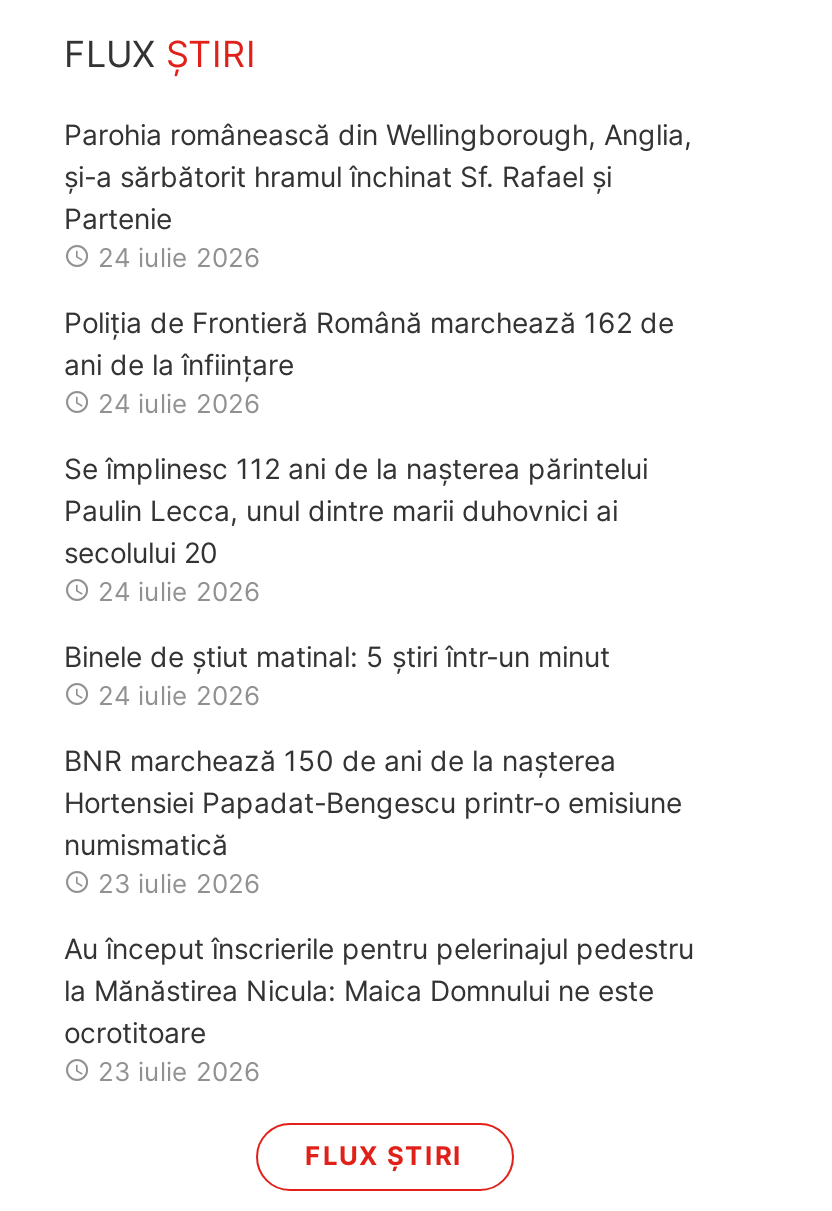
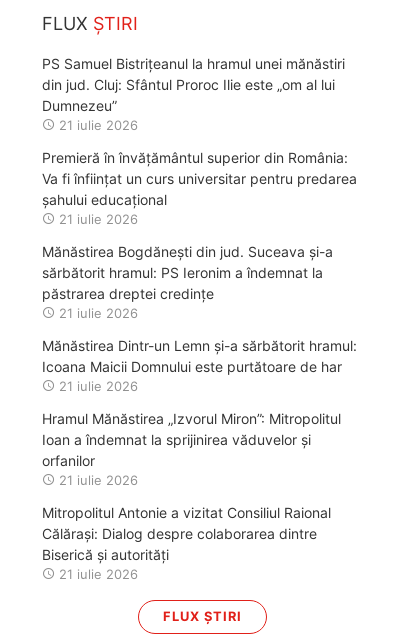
[64,117,692,273] Parohia românească din Wellingborough, Anglia, | și-a sărbătorit hramul închinat Sf. Rafael și | Partenie | 24 iulie 2026 -> [42,55,345,133] PS Samuel Bistrițeanul la hramul unei mănăstiri | din jud. Cluj: Sfântul Proroc Ilie este „om al lui | Dumnezeu” | 21 iulie 2026
[64,305,674,419] Poliția de Frontieră Română marchează 162 de | ani de la înființare | 24 iulie 2026 -> [42,149,357,227] Premieră în învățământul superior din România: | Va fi înființat un curs universitar pentru predarea | șahului educațional | 21 iulie 2026
[64,451,648,607] Se împlinesc 112 ani de la nașterea părintelui | Paulin Lecca, unul dintre marii duhovnici ai | secolului 20 | 24 iulie 2026 -> [42,243,333,321] Mănăstirea Bogdănești din jud. Suceava și-a | sărbătorit hramul: PS Ieronim a îndemnat la | păstrarea dreptei credințe | 21 iulie 2026
[64,639,610,711] Binele de știut matinal: 5 știri într-un minut | 24 iulie 2026 -> [42,337,357,394] Mănăstirea Dintr-un Lemn și-a sărbătorit hramul: | Icoana Maicii Domnului este purtătoare de har | 21 iulie 2026
[64,743,682,899] BNR marchează 150 de ani de la nașterea | Hortensiei Papadat-Bengescu printr-o emisiune | numismatică | 23 iulie 2026 -> [42,410,341,488] Hramul Mănăstirea „Izvorul Miron”: Mitropolitul | Ioan a îndemnat la sprijinirea văduvelor și | orfanilor | 21 iulie 2026
[64,931,694,1087] Au început înscrierile pentru pelerinajul pedestru | la Mănăstirea Nicula: Maica Domnului ne este | ocrotitoare | 23 iulie 2026 -> [42,504,331,582] Mitropolitul Antonie a vizitat Consiliul Raional | Călărași: Dialog despre colaborarea dintre | Biserică și autorități | 21 iulie 2026

